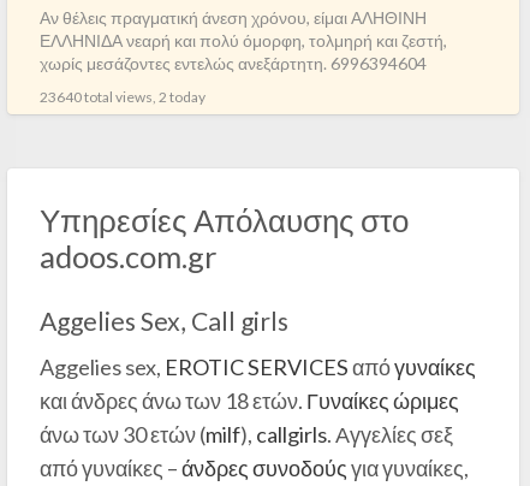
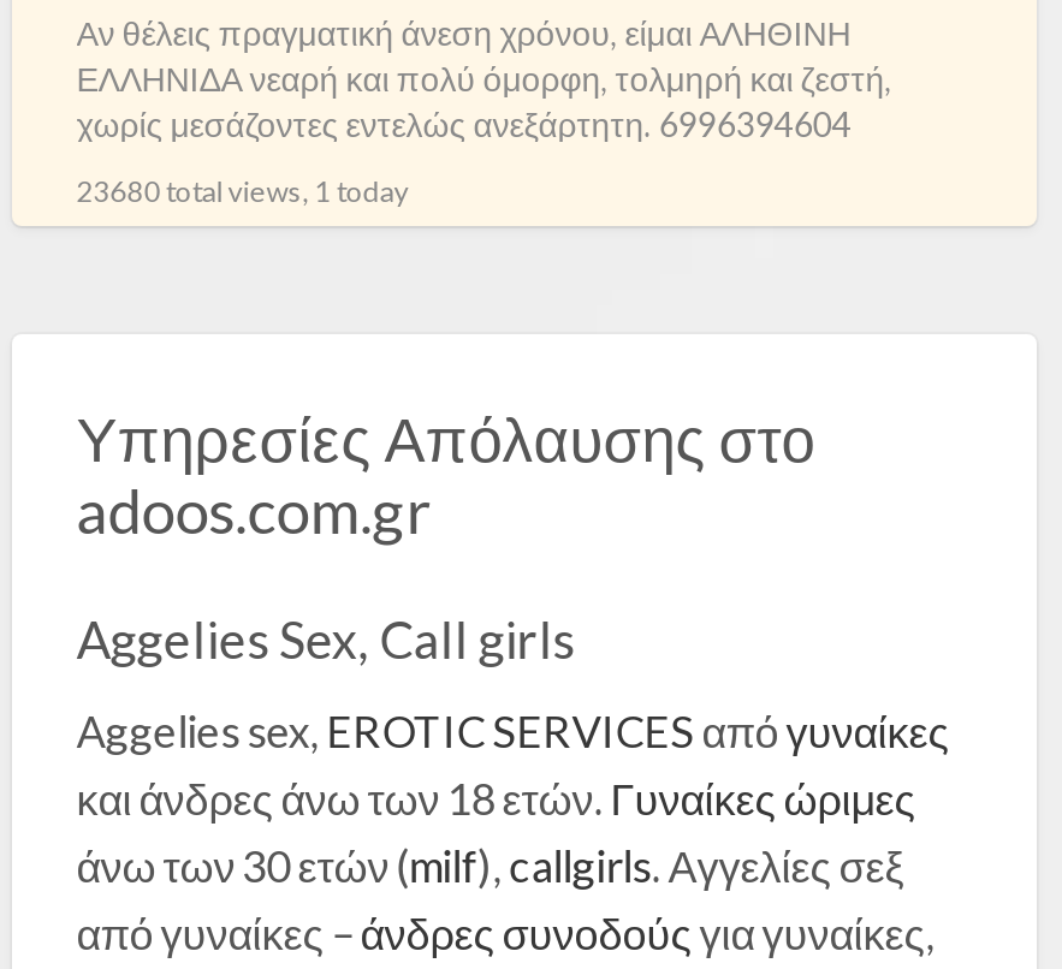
[39,88,205,106] 23640 total views, 2 today -> [76,174,408,210] 23680 total views, 1 today

